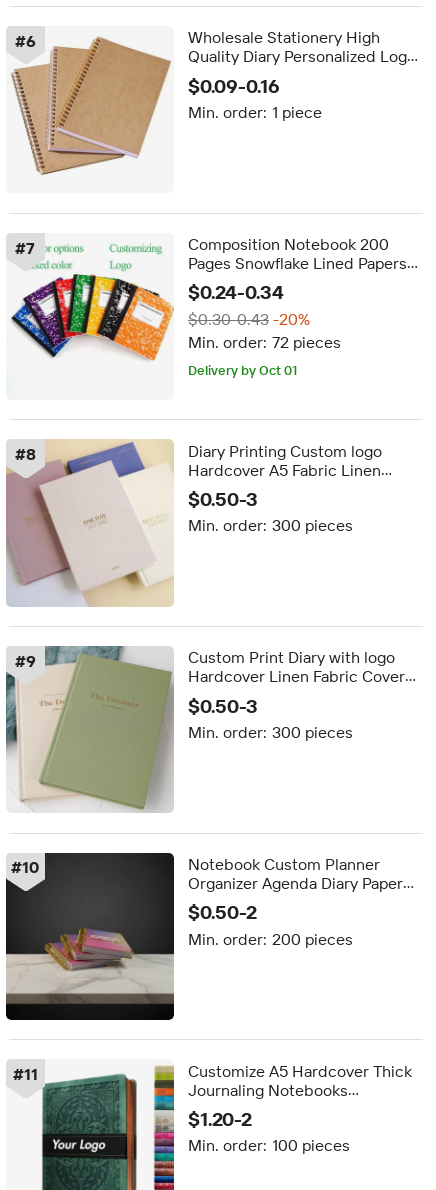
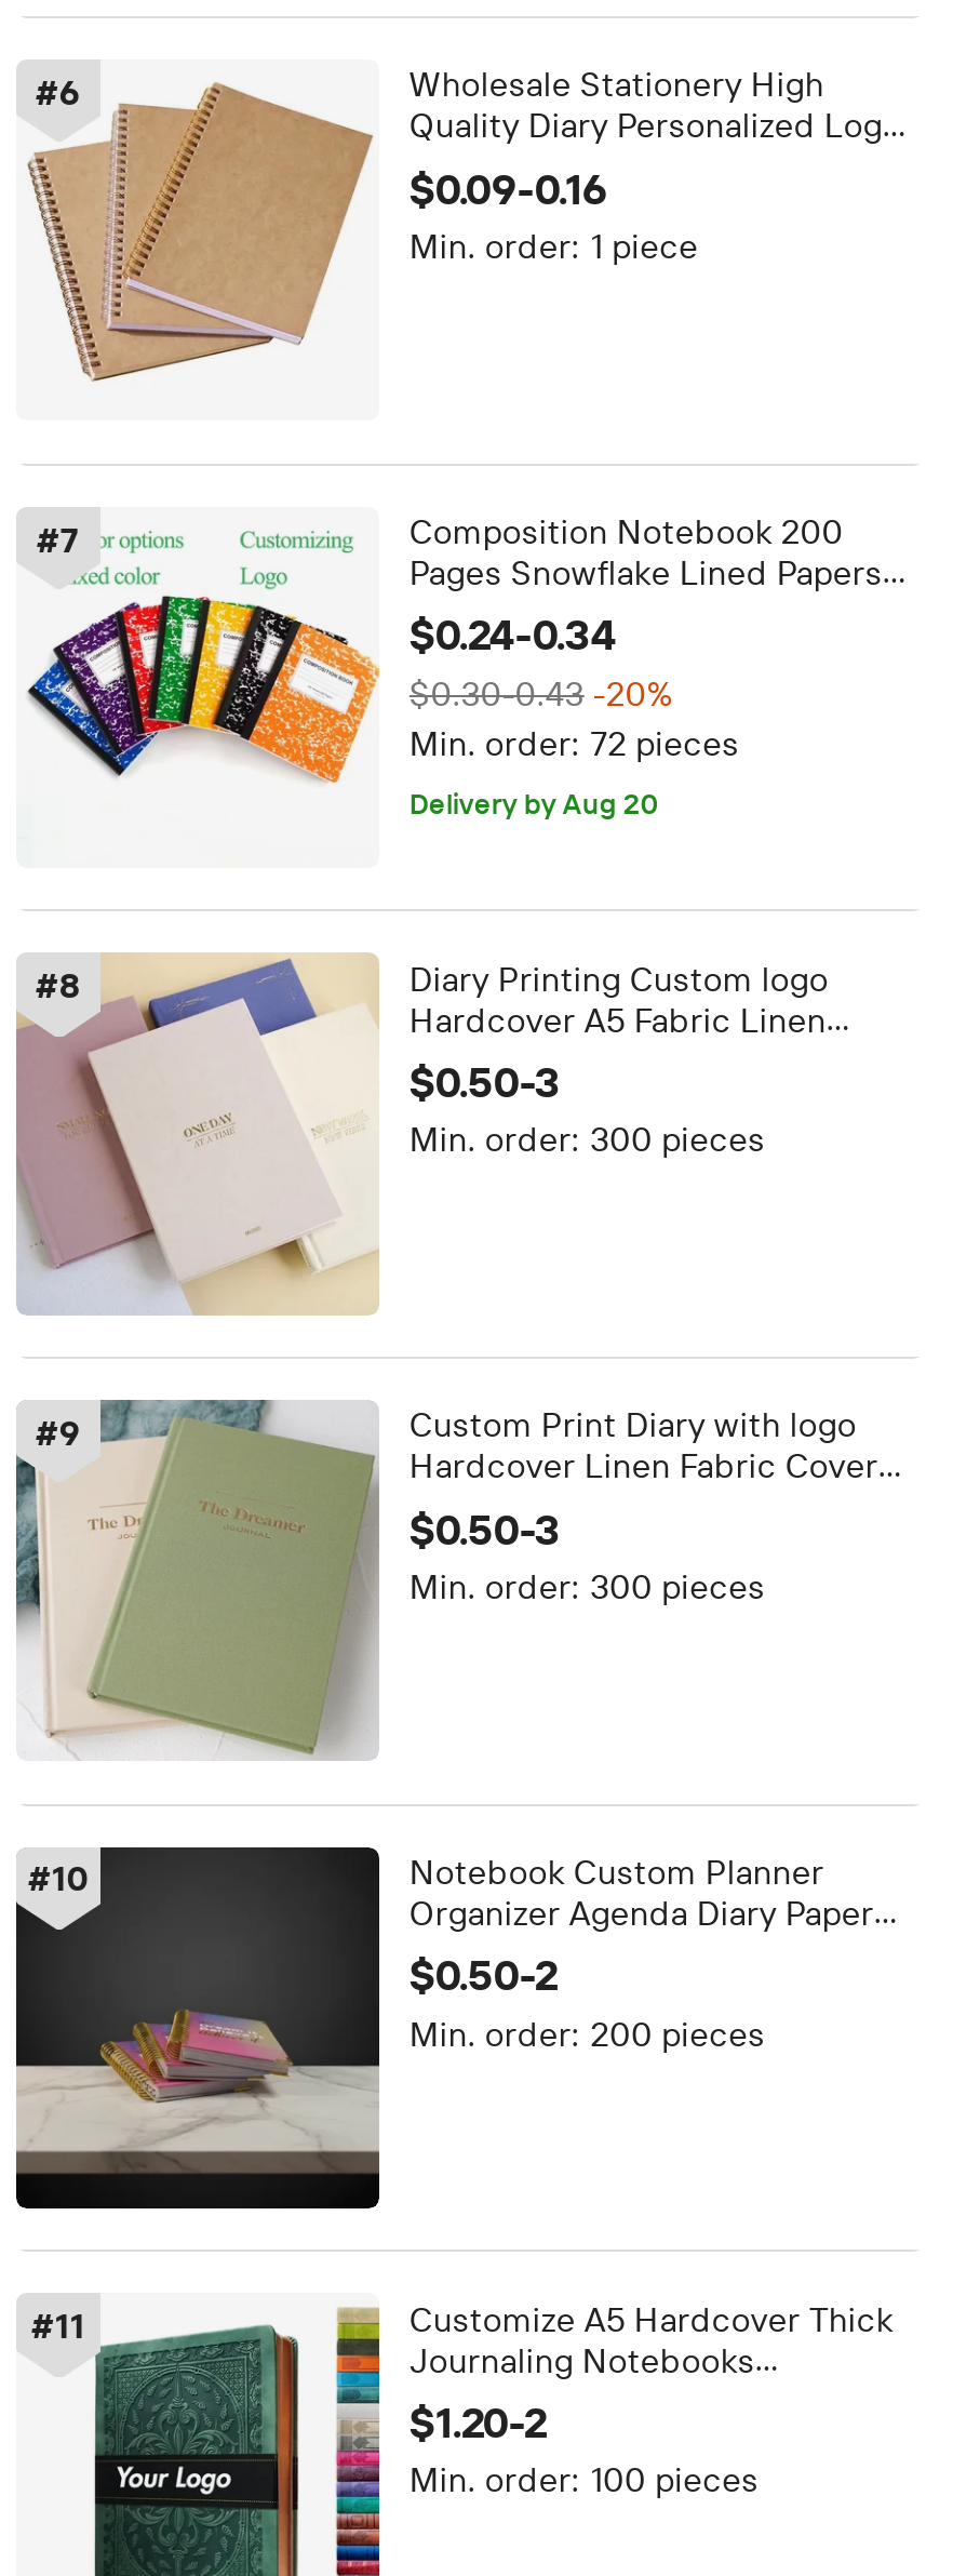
[188,362,297,378] Delivery by Oct 01 -> [409,785,658,820] Delivery by Aug 20

